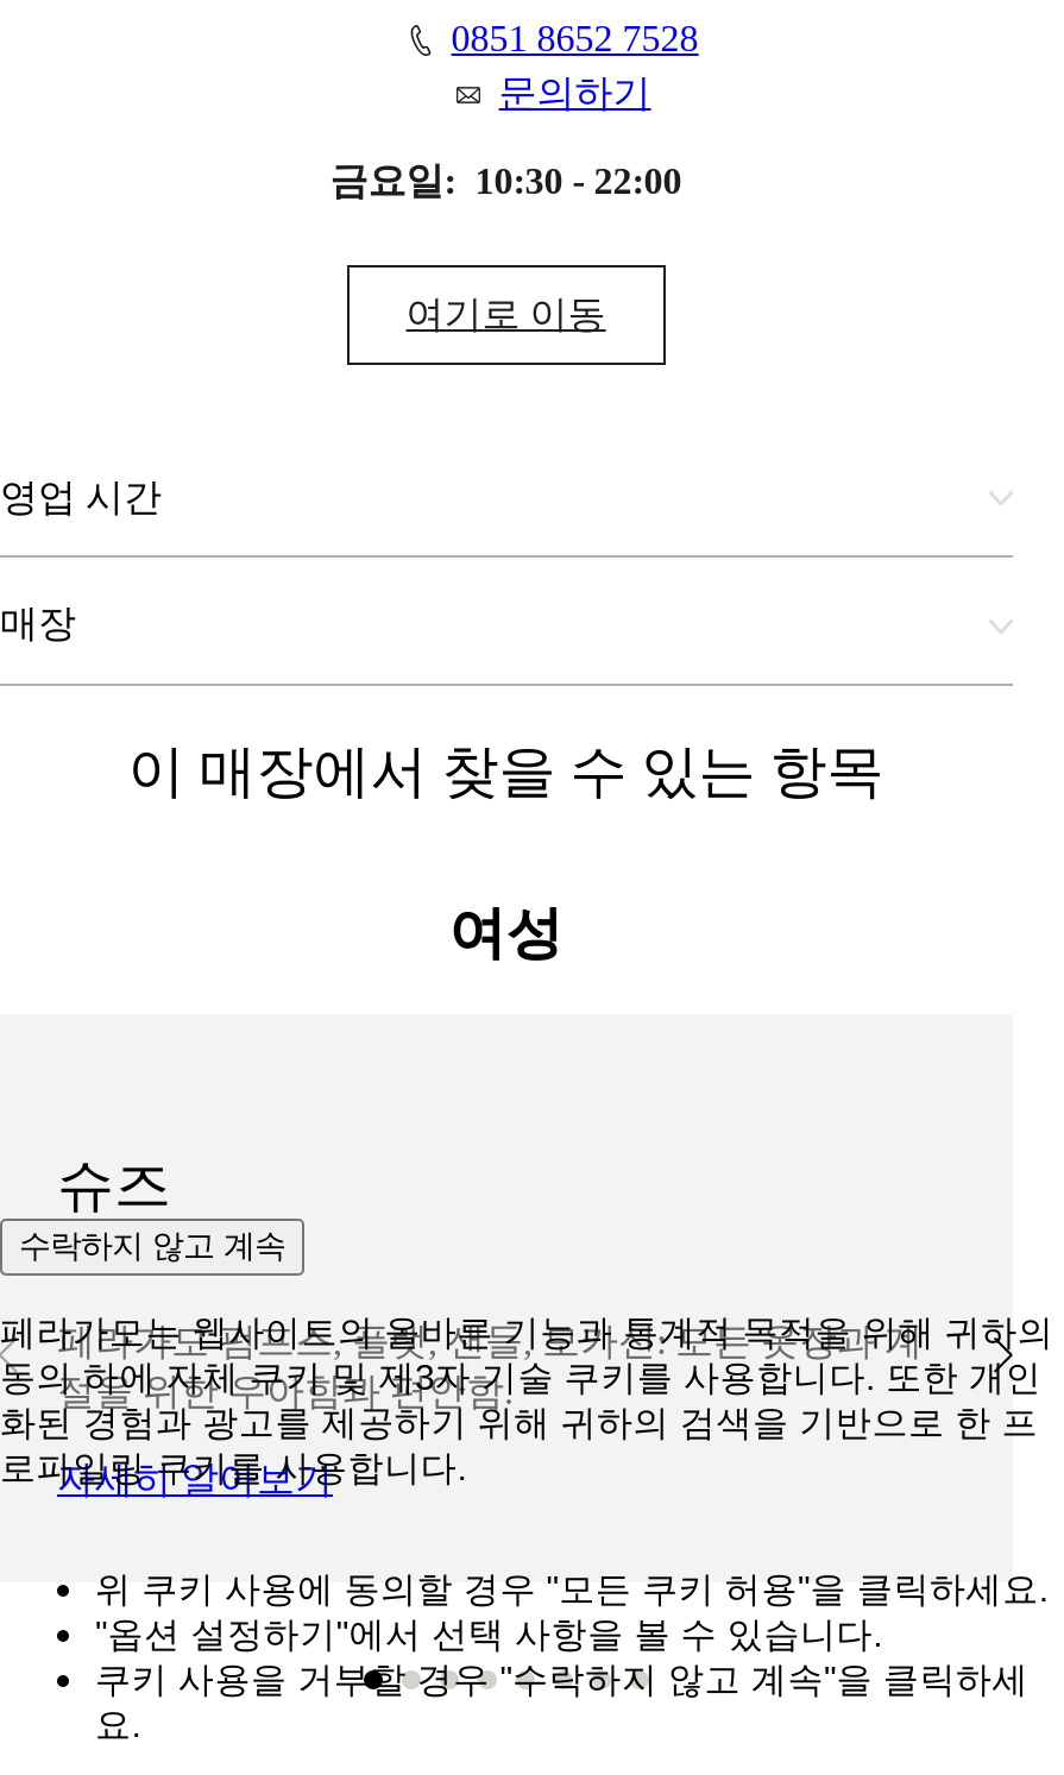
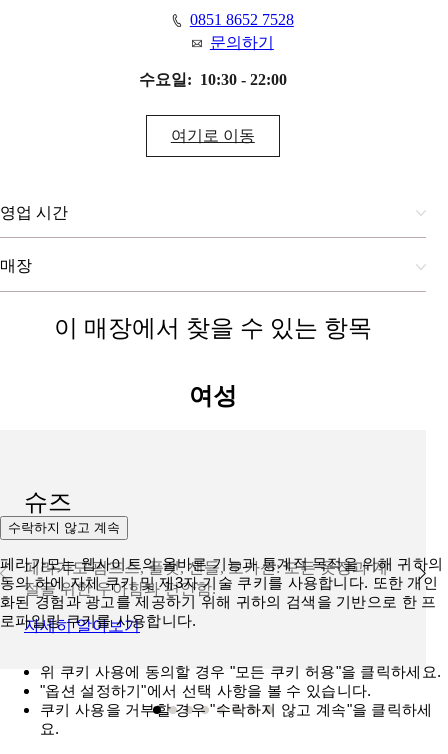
[330,161,682,201] 금요일: 10:30 - 22:00 -> [139,71,287,88] 수요일: 10:30 - 22:00

